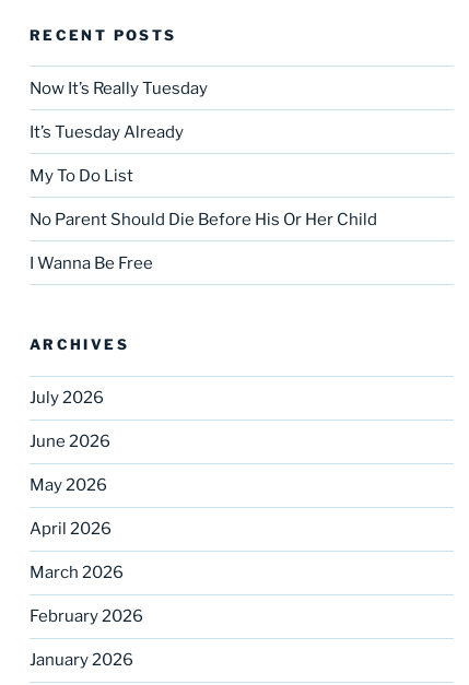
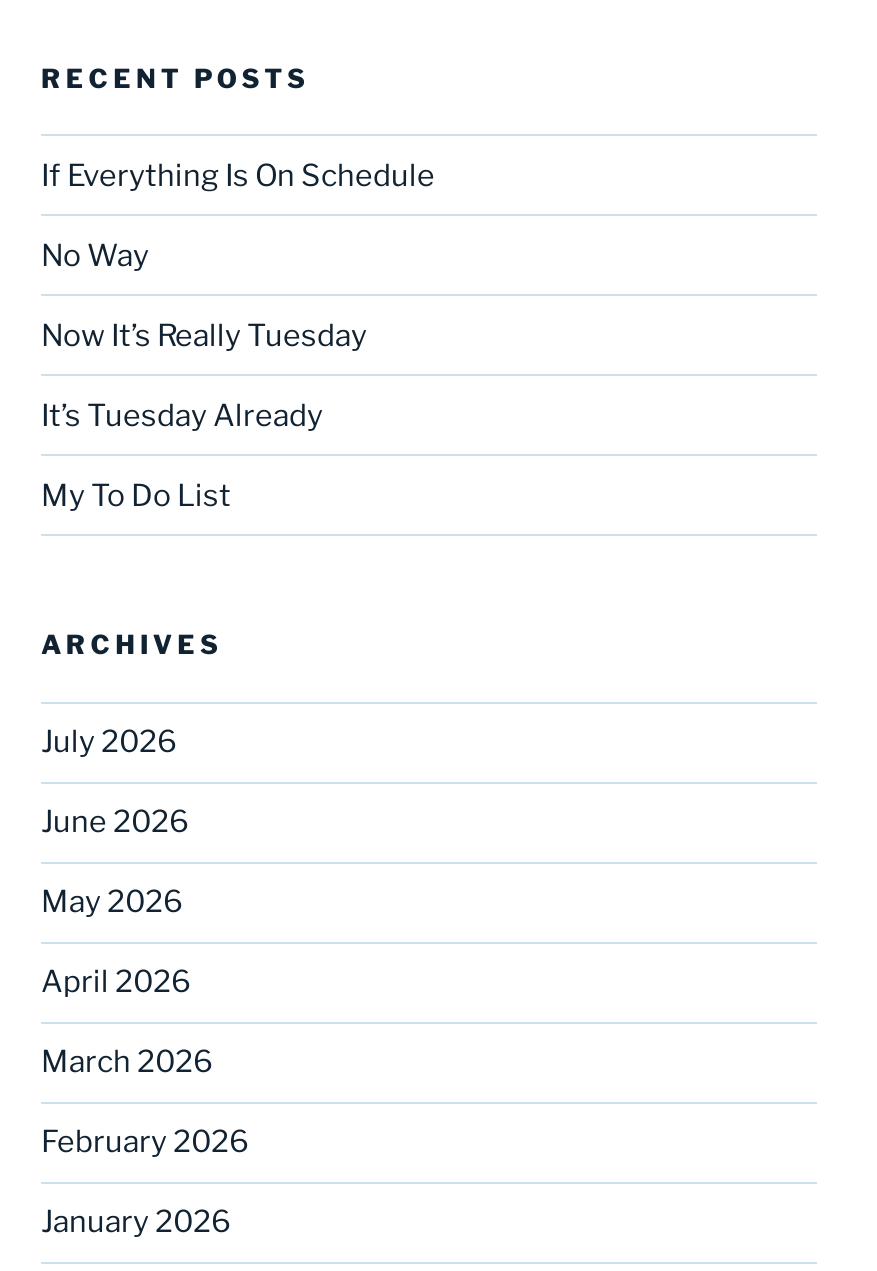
none -> [41,158,435,274] If Everything Is On Schedule | No Way
moved [30,79,208,186] -> [41,318,367,514]: Now It’s Really Tuesday | It’s Tuesday Already | My To Do List
[30,210,377,273] No Parent Should Die Before His Or Her Child | I Wanna Be Free -> none

